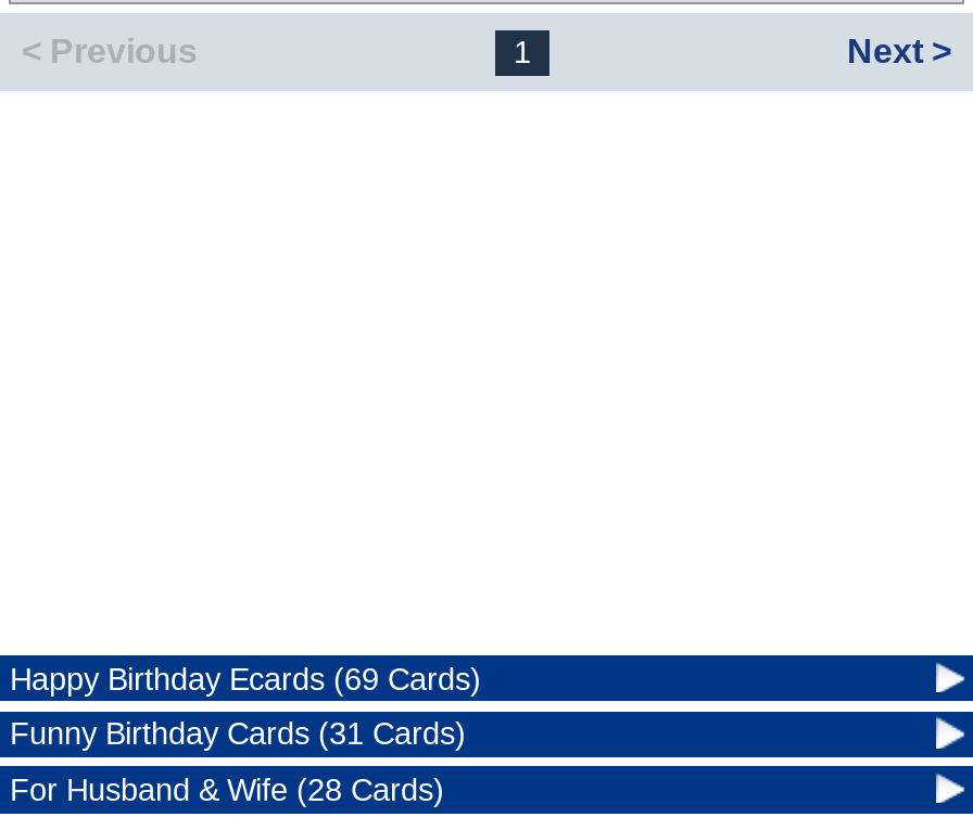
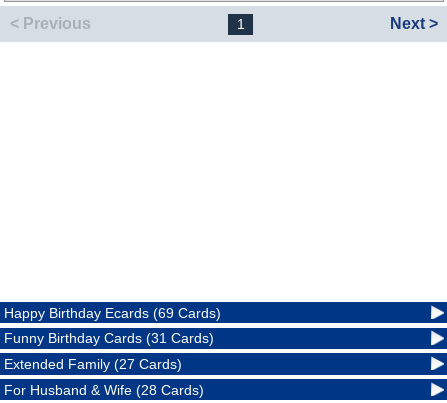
none -> [4,356,182,372] Extended Family (27 Cards)

